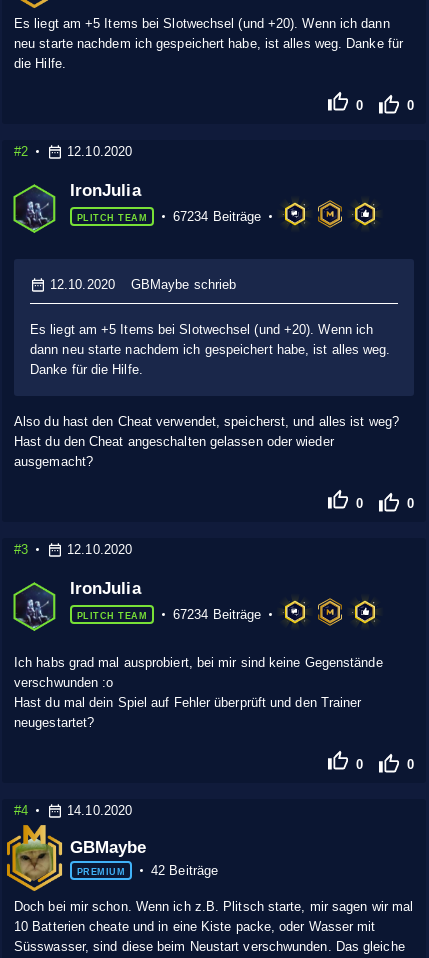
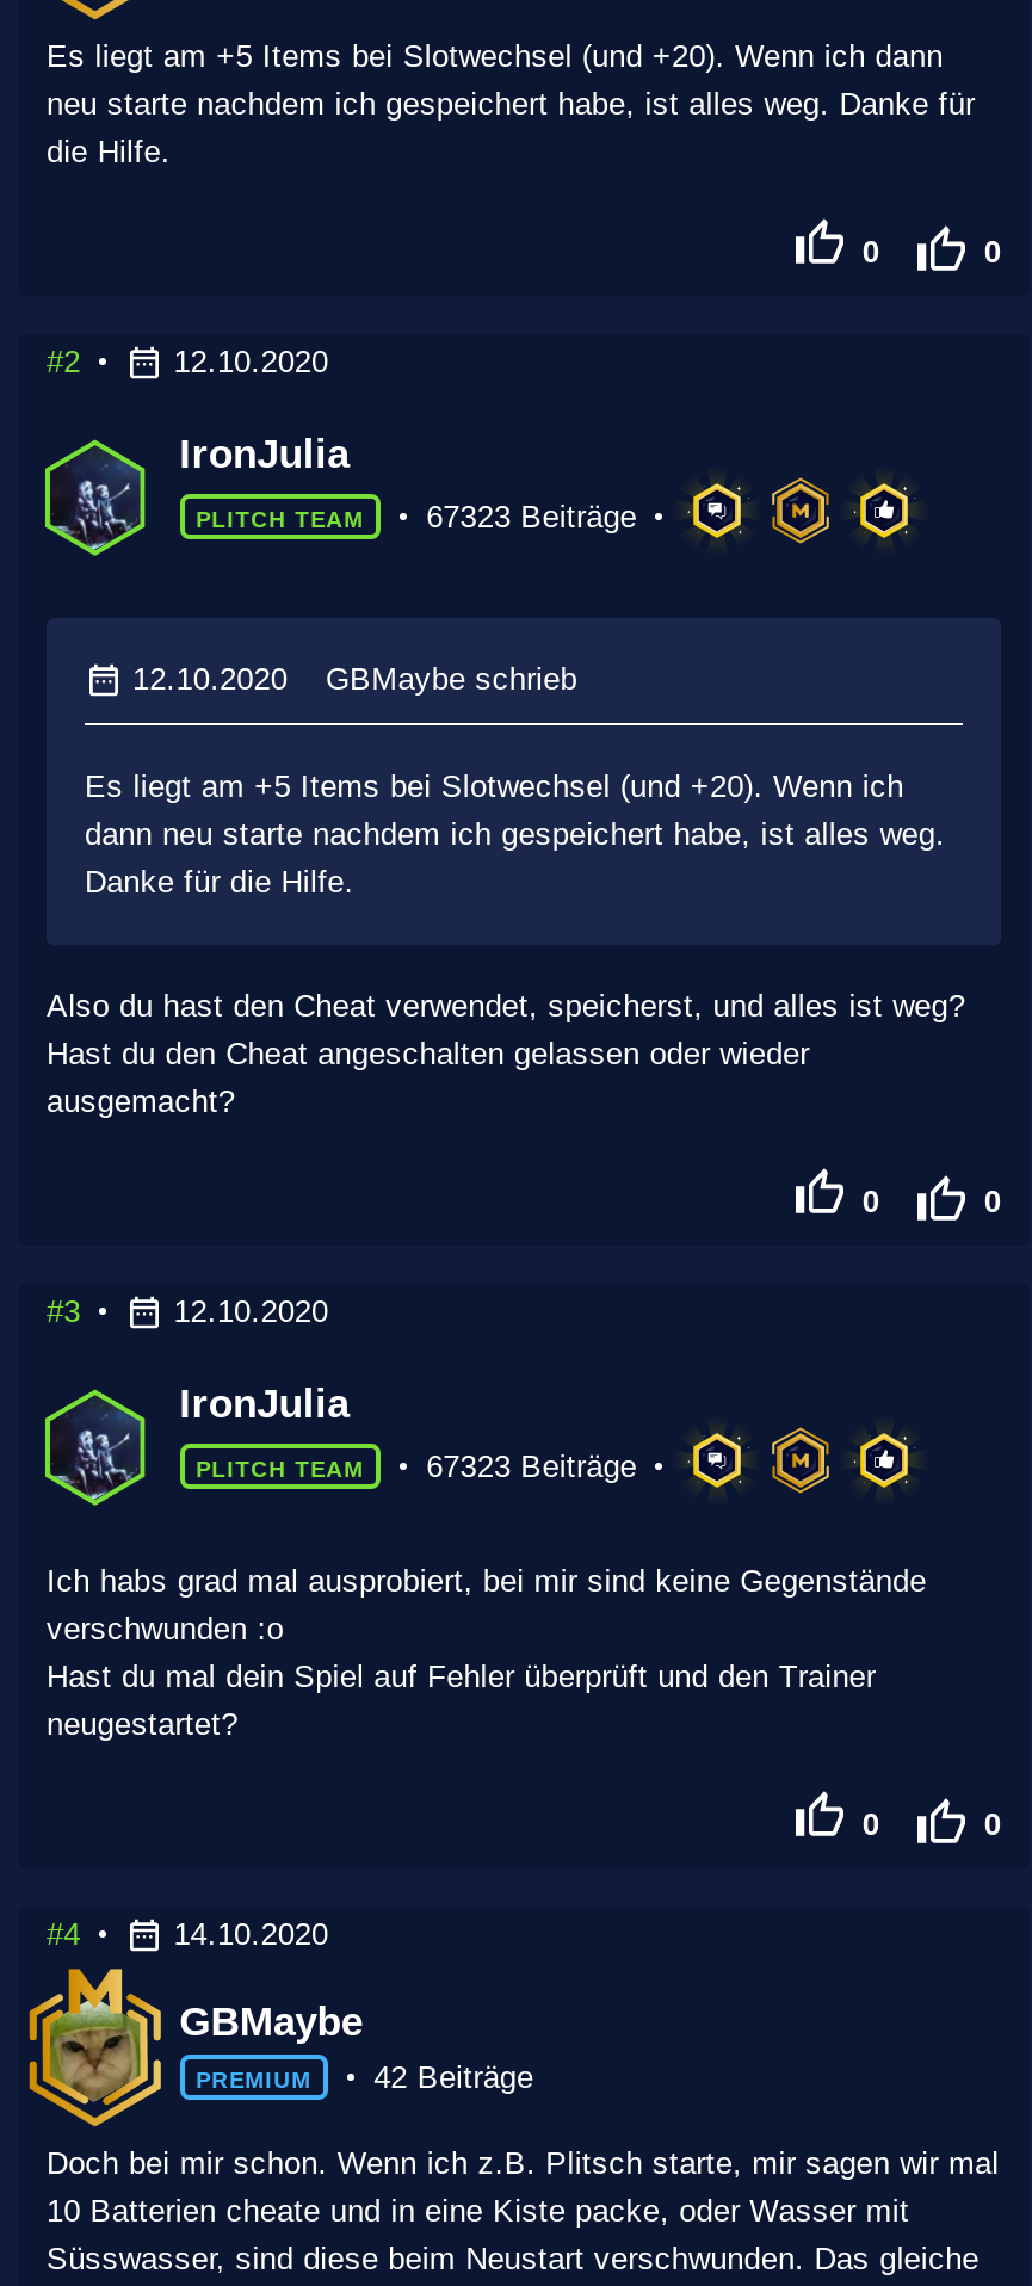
[173,208,261,223] 67234 Beiträge -> [426,498,637,533] 67323 Beiträge
[173,606,261,621] 67234 Beiträge -> [426,1447,637,1483] 67323 Beiträge

